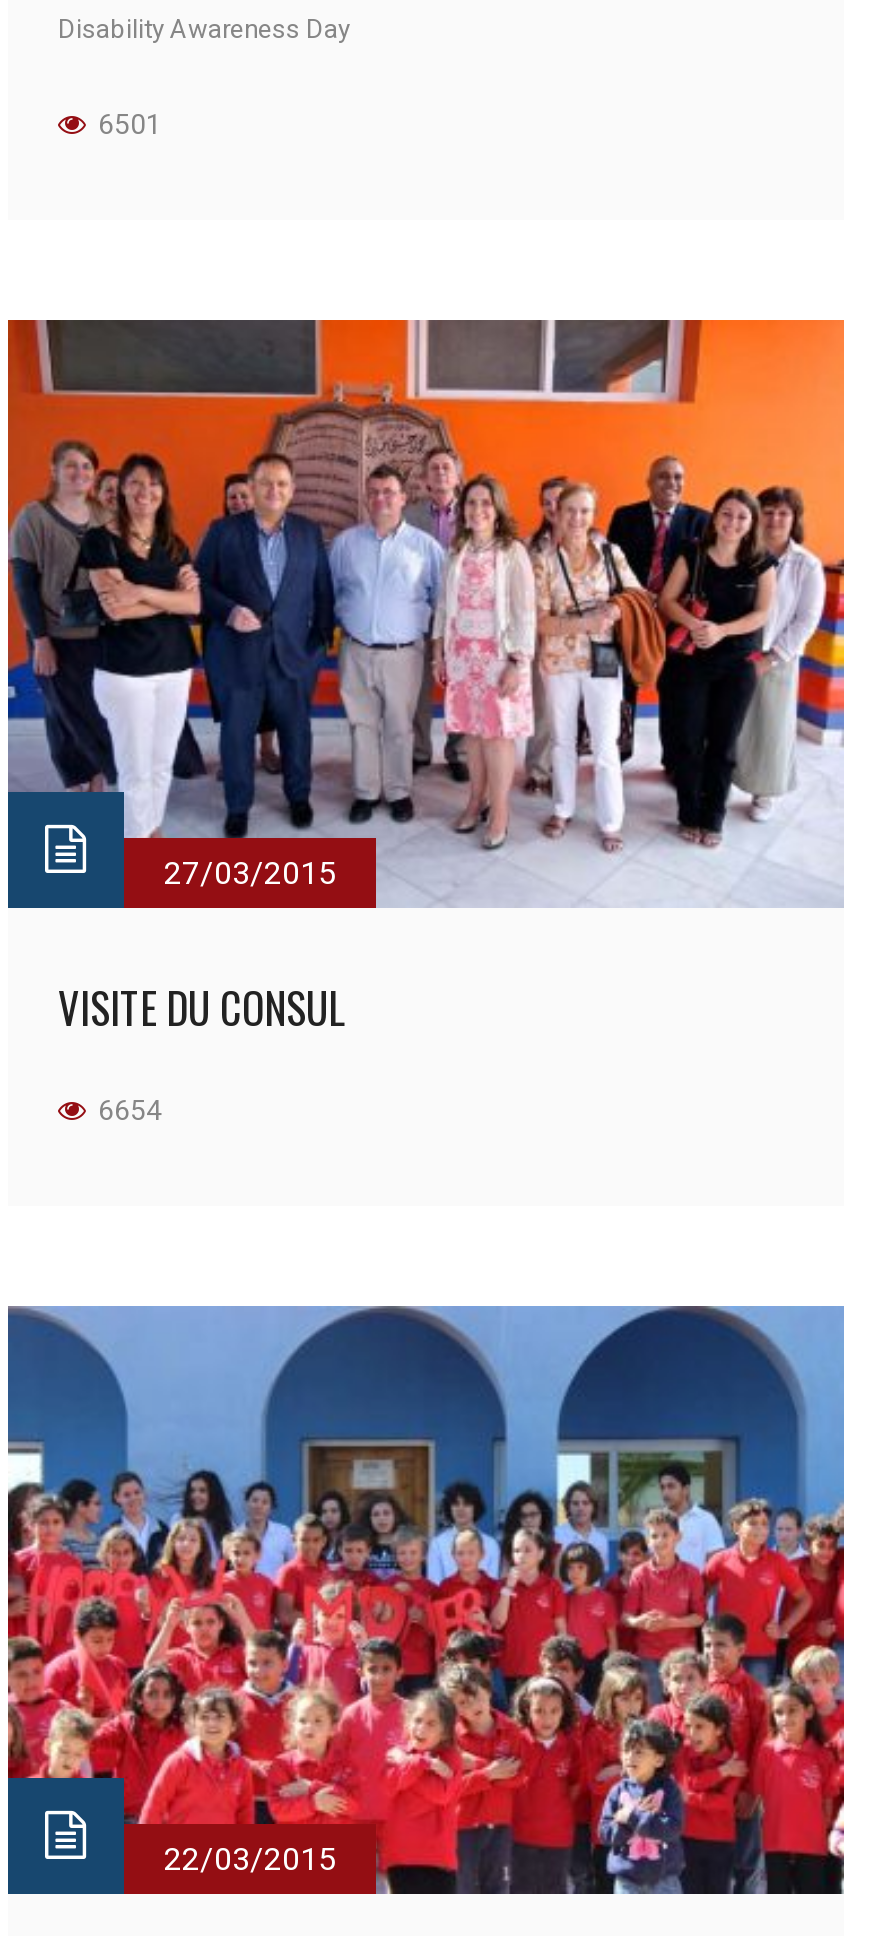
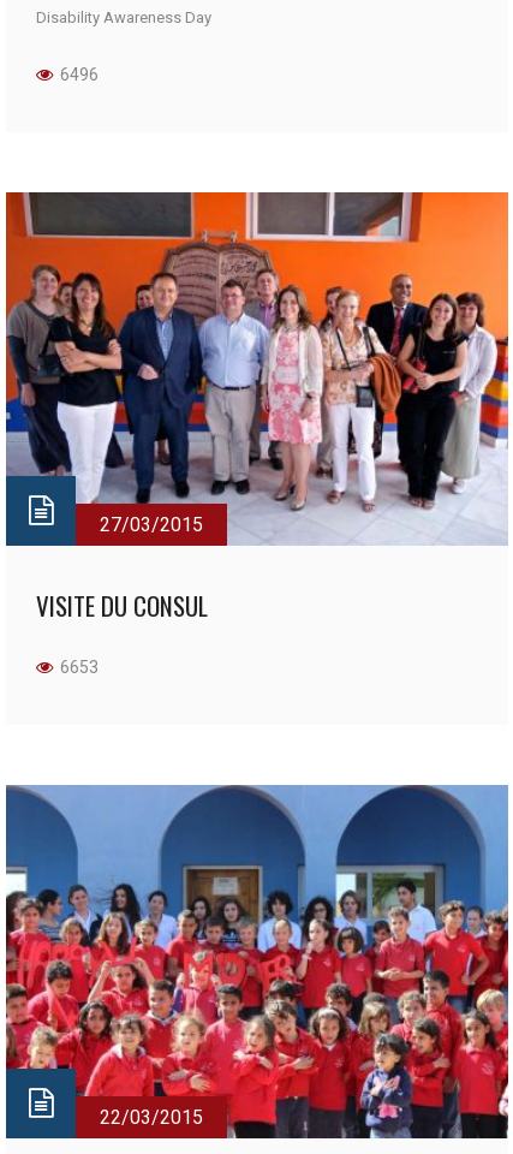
[92,108,162,140] 6501 -> [56,65,99,84] 6496
[92,1094,162,1126] 6654 -> [56,657,99,677] 6653

